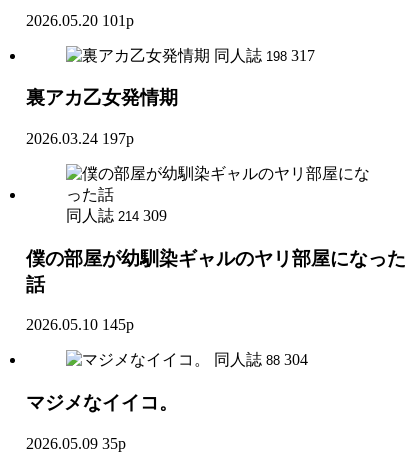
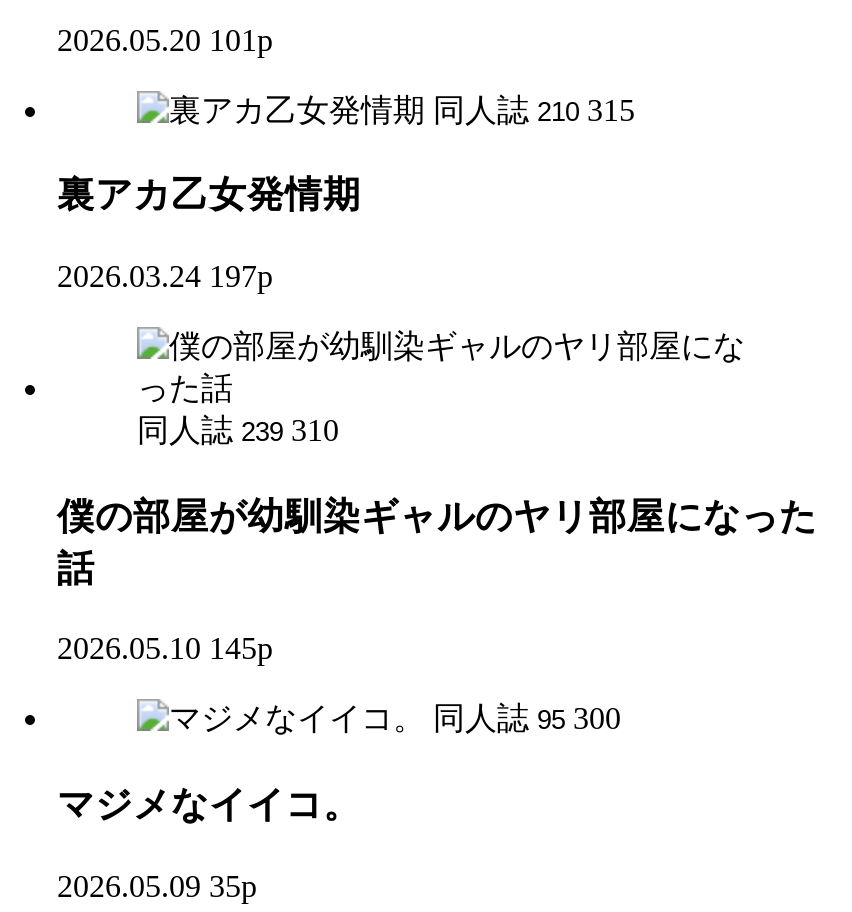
[214,46,315,63] 同人誌 198 317 -> [433,92,635,126] 同人誌 210 315
[66,207,167,224] 同人誌 214 309 -> [137,413,339,447] 同人誌 239 310
[214,351,308,368] 同人誌 88 304 -> [433,702,621,736] 同人誌 95 300

